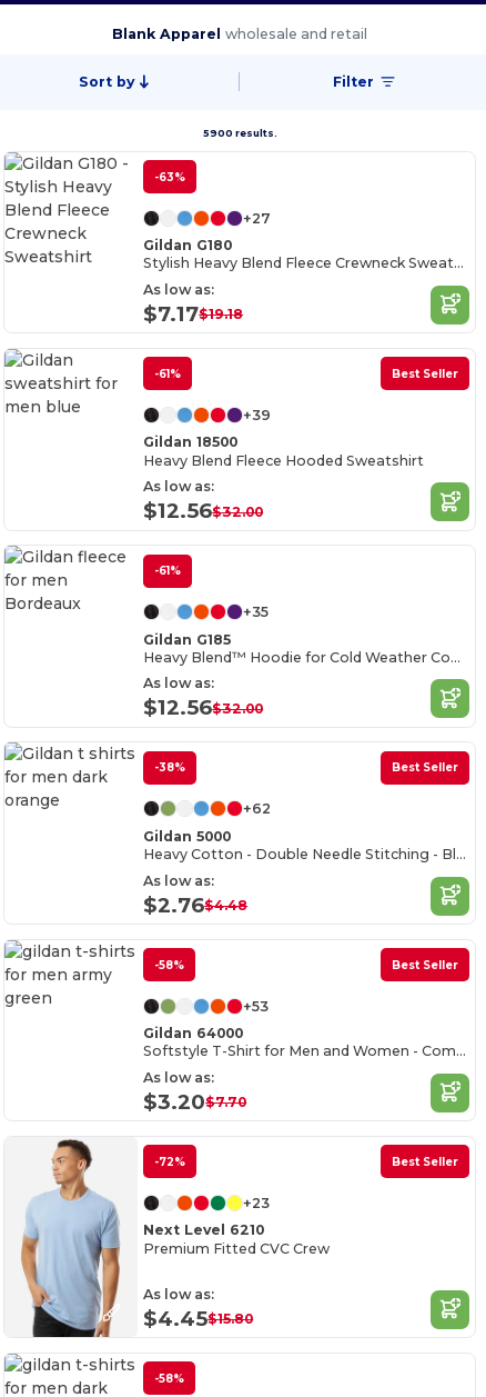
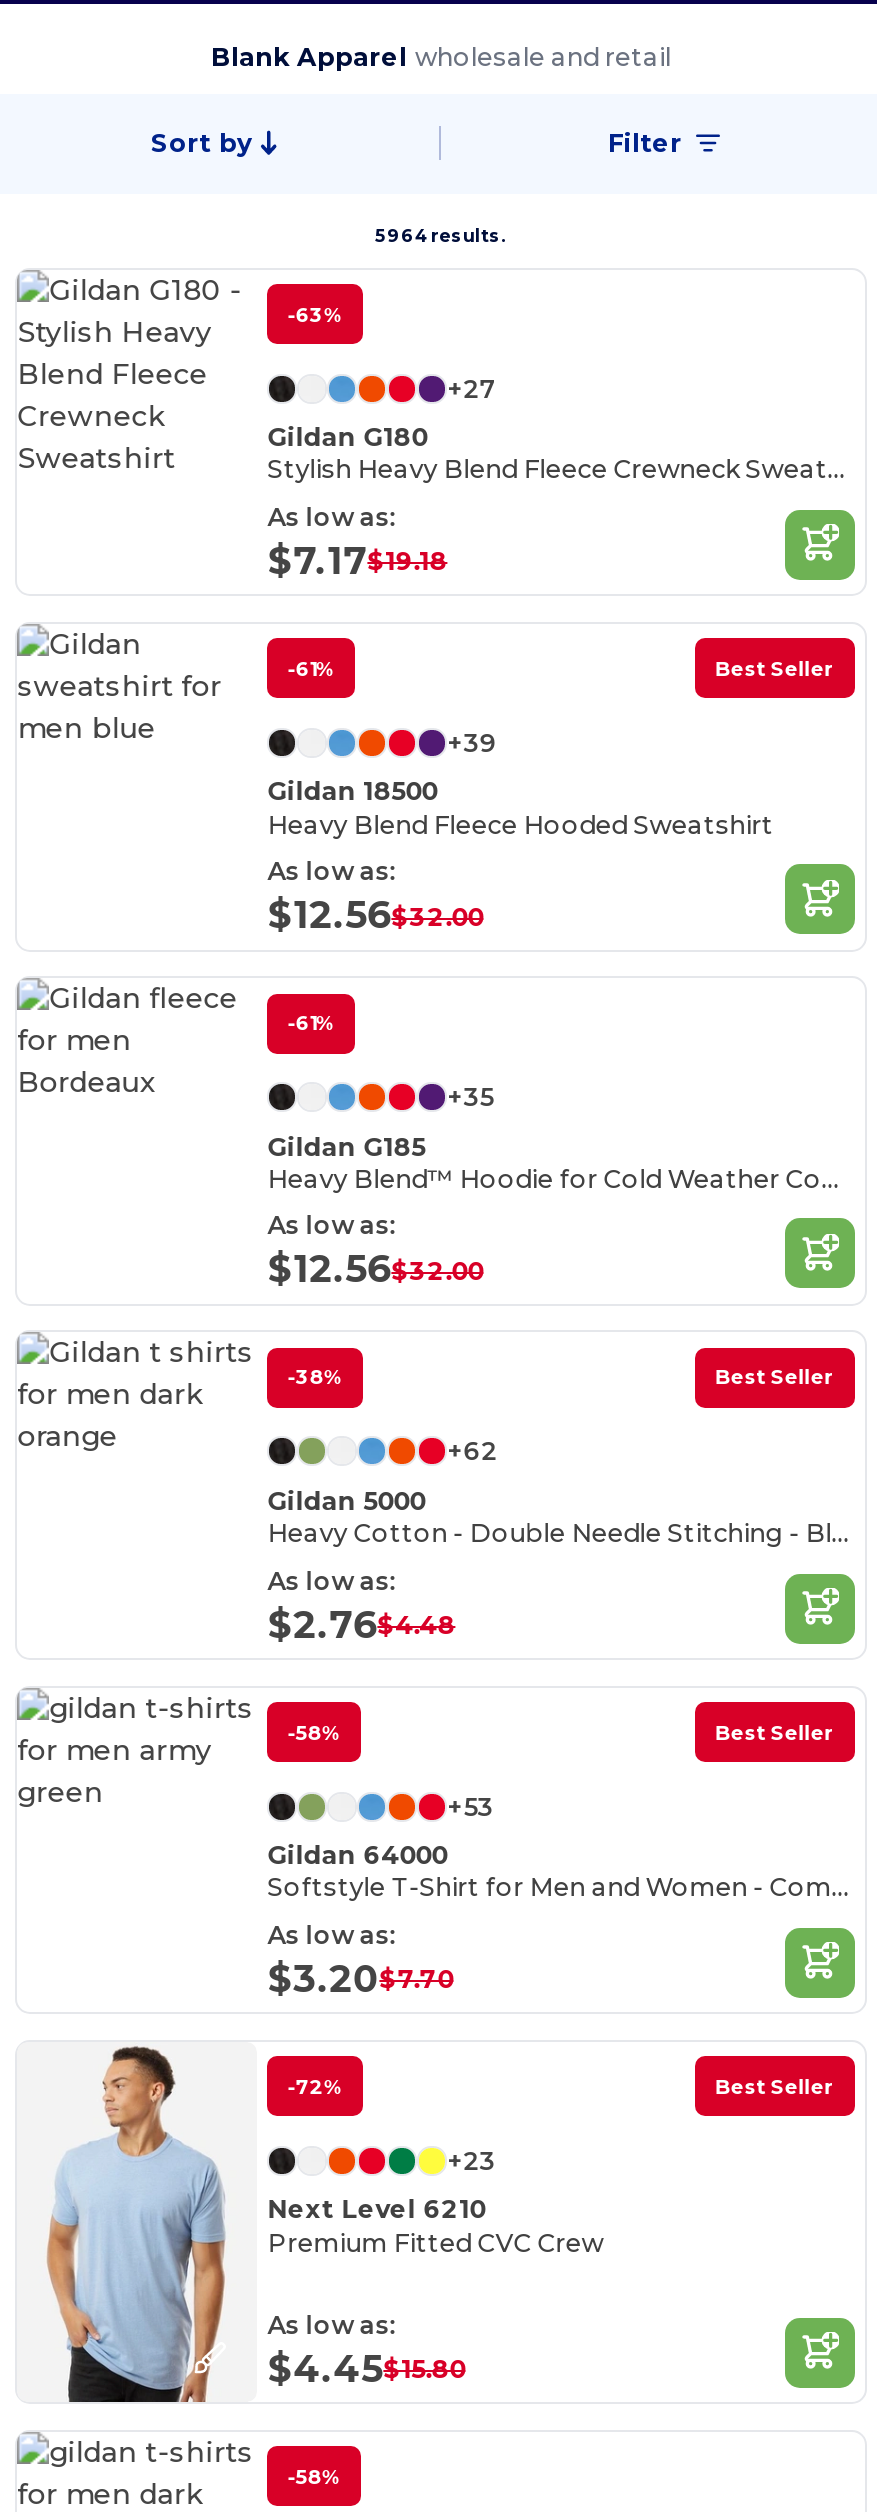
[202,127,277,138] 5900 results. -> [375,225,507,245] 5964 results.

